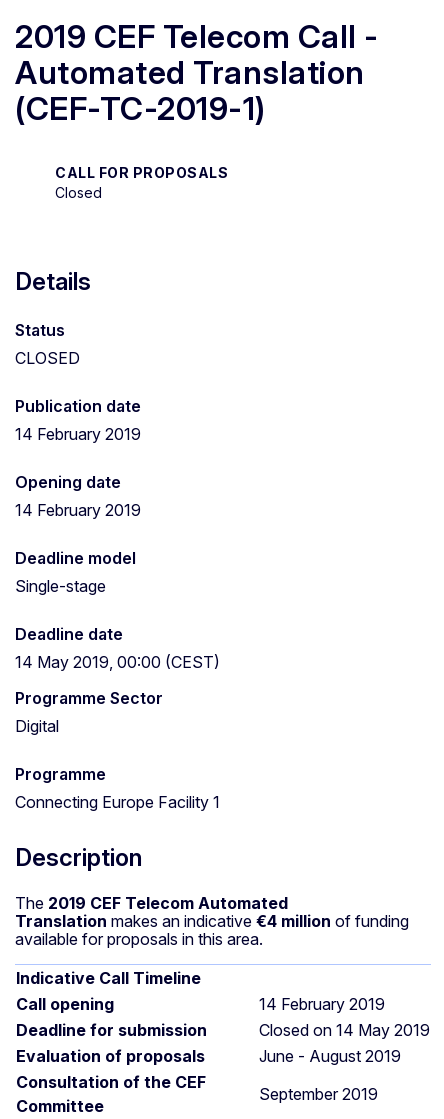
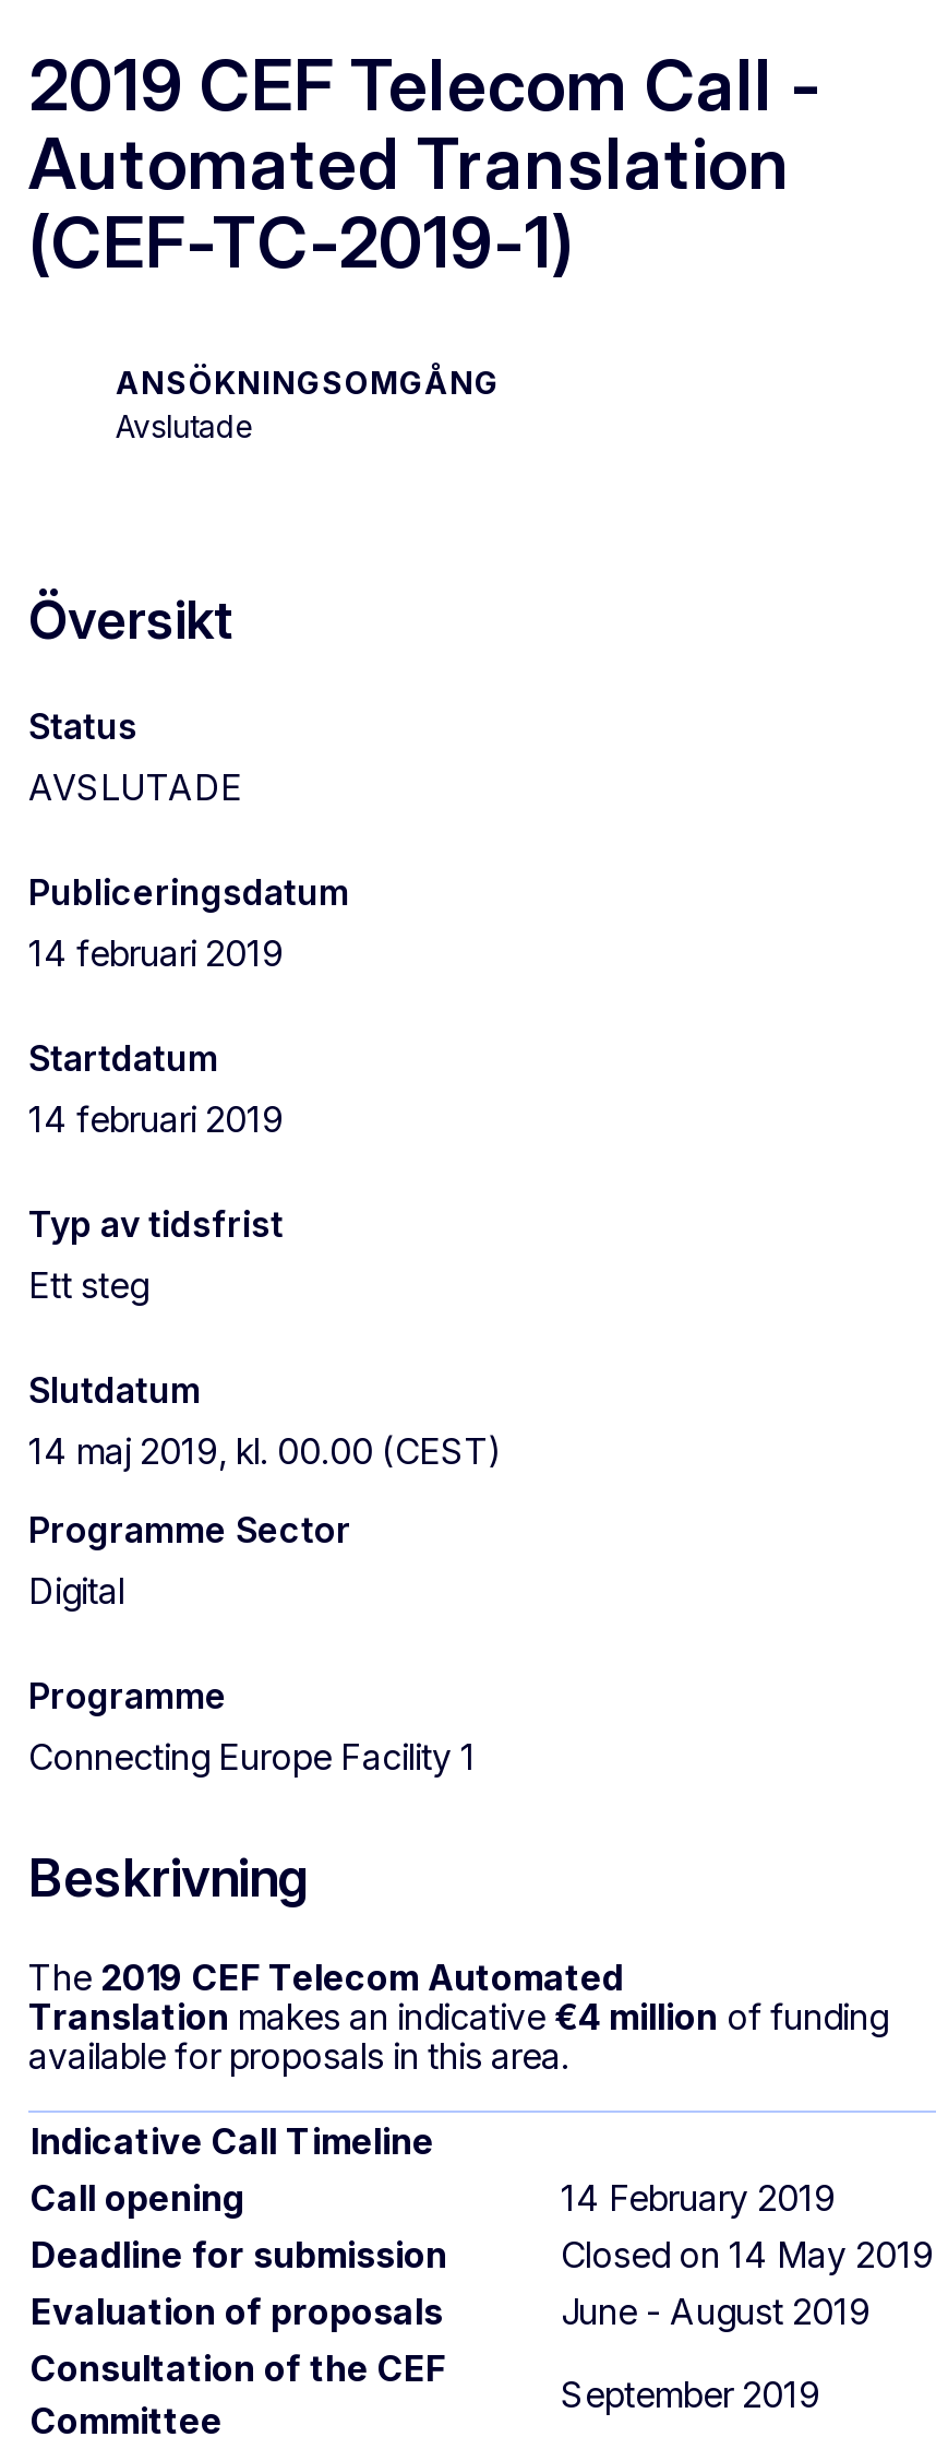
[55,164,228,201] CALL FOR PROPOSALS | Closed -> [116,363,500,444] ANSÖKNINGSOMGÅNG | Avslutade
[15,267,91,296] Details -> [28,588,233,652] Översikt
[15,348,80,368] CLOSED -> [28,765,242,809] AVSLUTADE
[15,396,141,444] Publication date | 14 February 2019 -> [28,870,349,975] Publiceringsdatum | 14 februari 2019
[15,472,141,520] Opening date | 14 February 2019 -> [28,1036,284,1141] Startdatum | 14 februari 2019
[15,548,136,596] Deadline model | Single-stage -> [28,1202,284,1307] Typ av tidsfrist | Ett steg
[15,624,220,672] Deadline date | 14 May 2019, 00:00 (CEST) -> [28,1368,502,1473] Slutdatum | 14 maj 2019, kl. 00.00 (CEST)
[15,843,142,872] Description -> [28,1846,308,1909] Beskrivning

